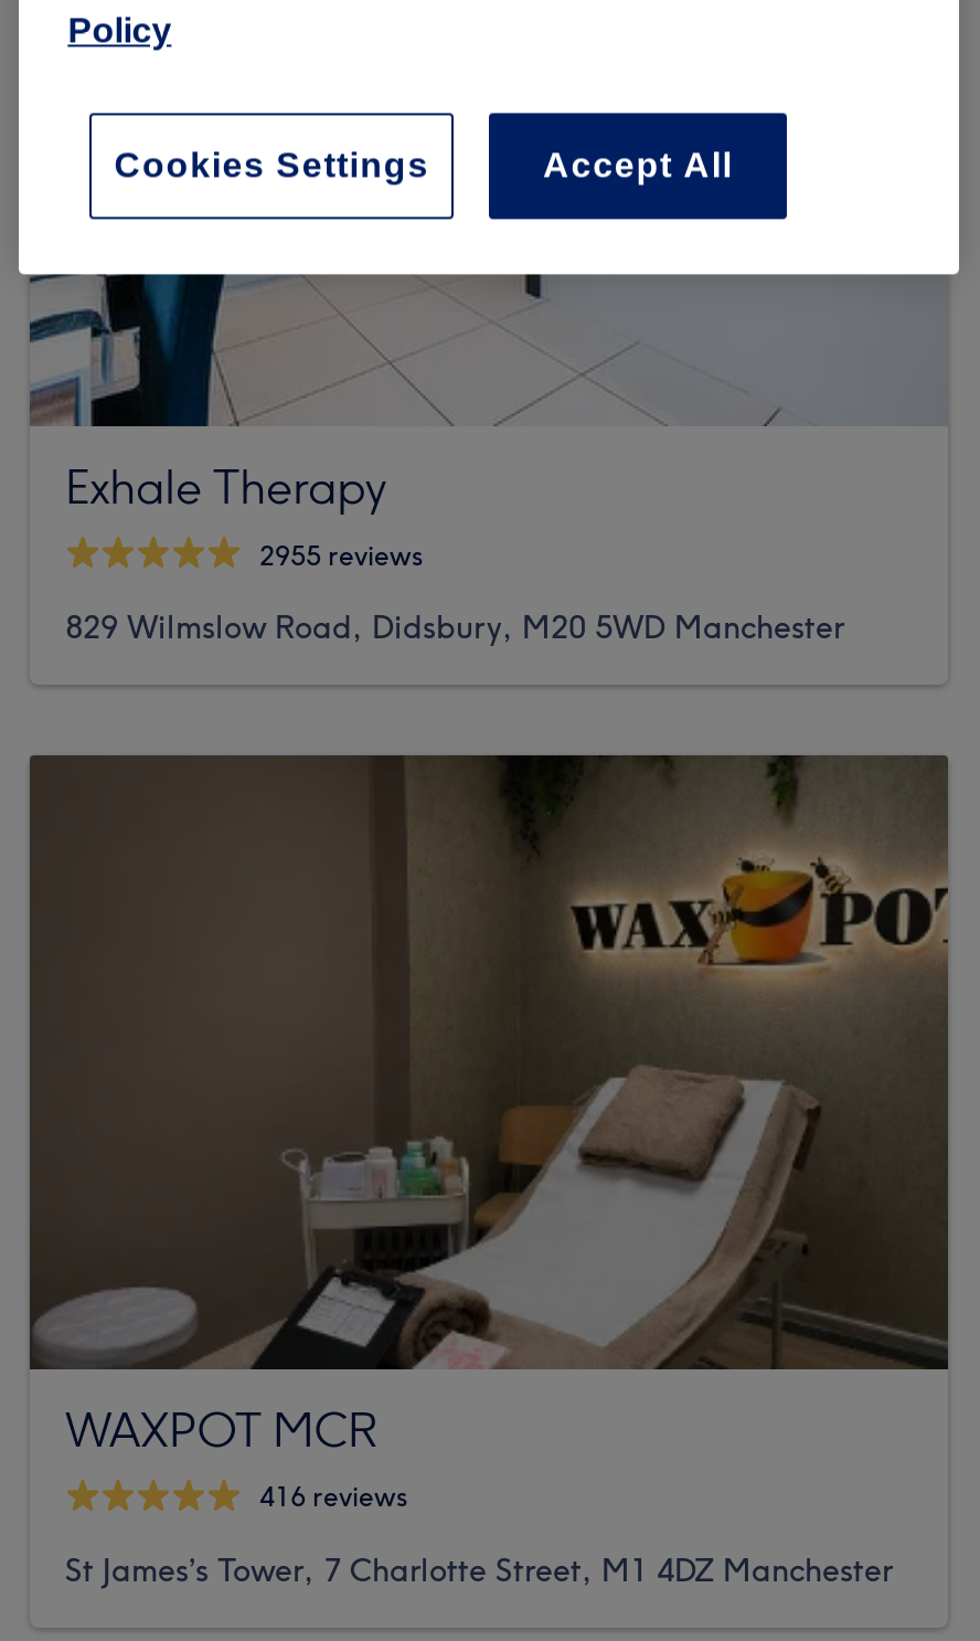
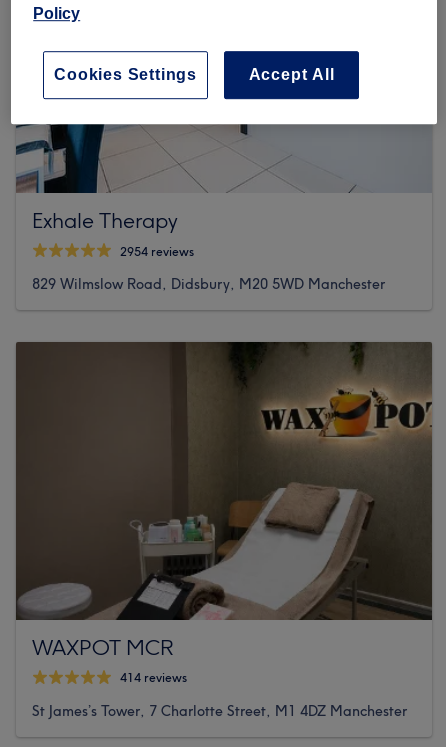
[259,538,423,572] 2955 reviews -> [120,244,194,259] 2954 reviews
[259,1480,407,1513] 416 reviews -> [120,670,187,685] 414 reviews

